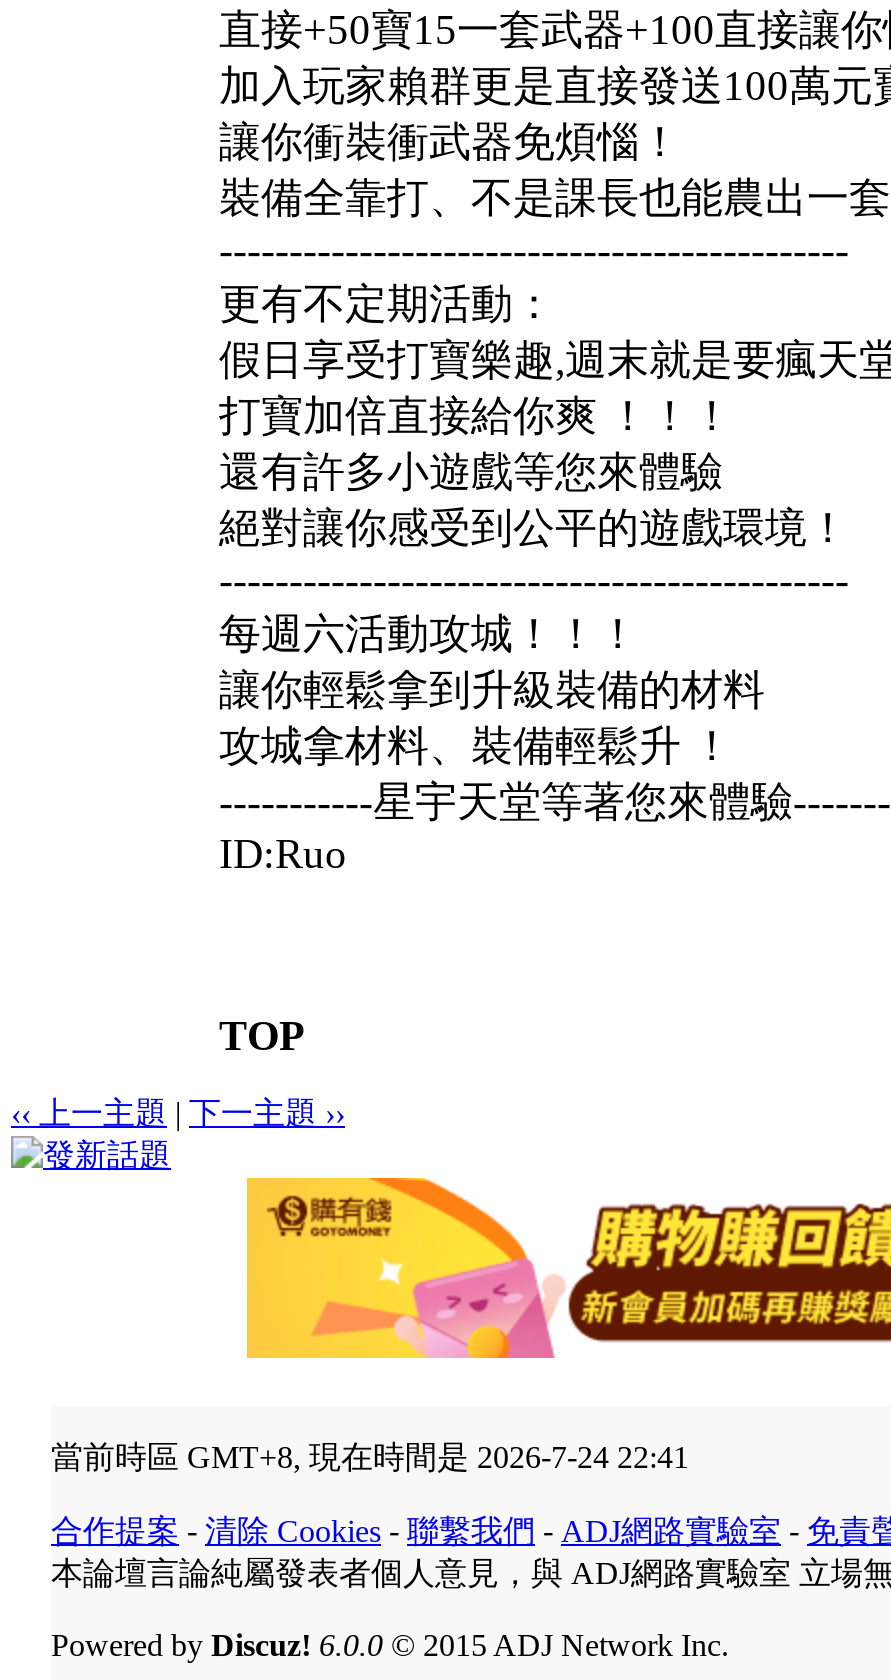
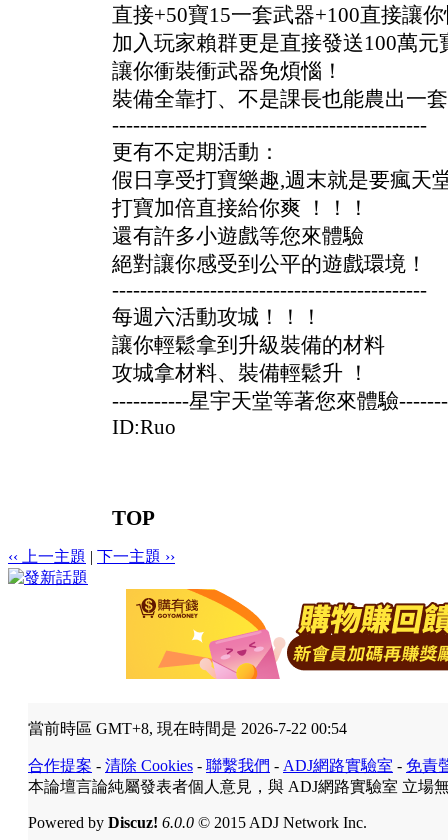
[51,1440,689,1474] 當前時區 GMT+8, 現在時間是 2026-7-24 22:41 -> [28,720,347,737] 當前時區 GMT+8, 現在時間是 2026-7-22 00:54

